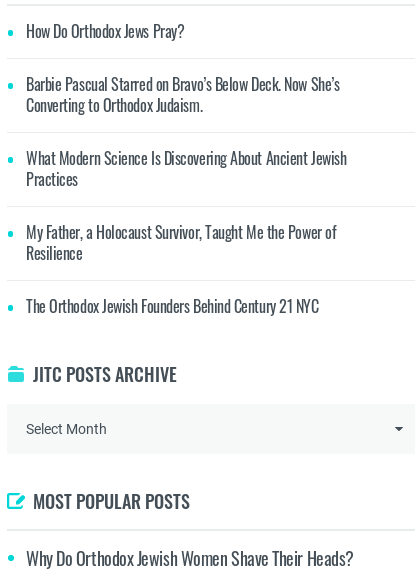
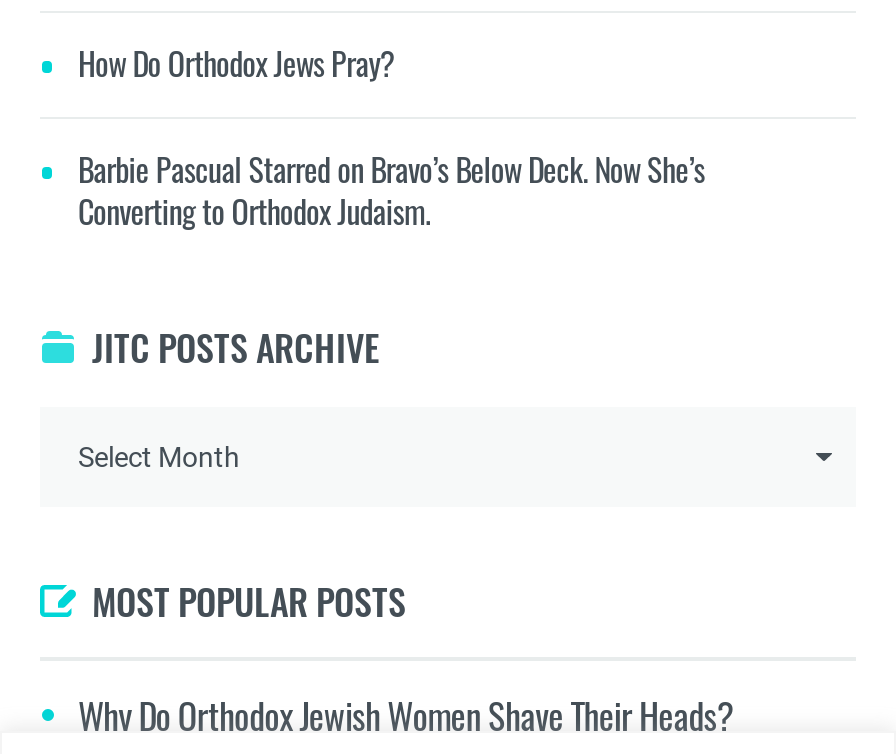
[26,146,346,318] What Modern Science Is Discovering About Ancient Jewish | Practices | My Father, a Holocaust Survivor, Taught Me the Power of | Resilience | The Orthodox Jewish Founders Behind Century 21 NYC -> none

